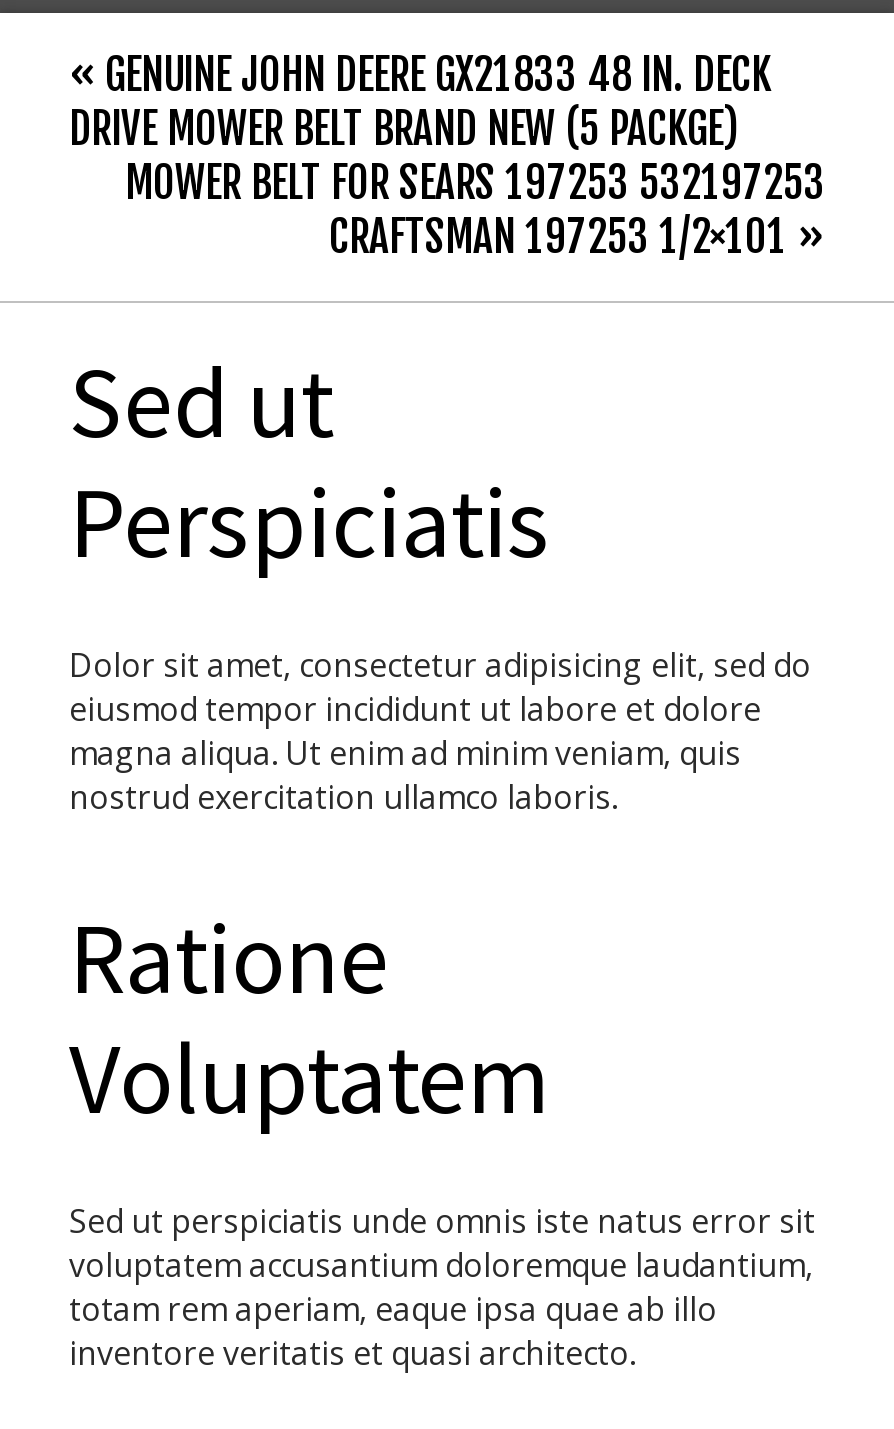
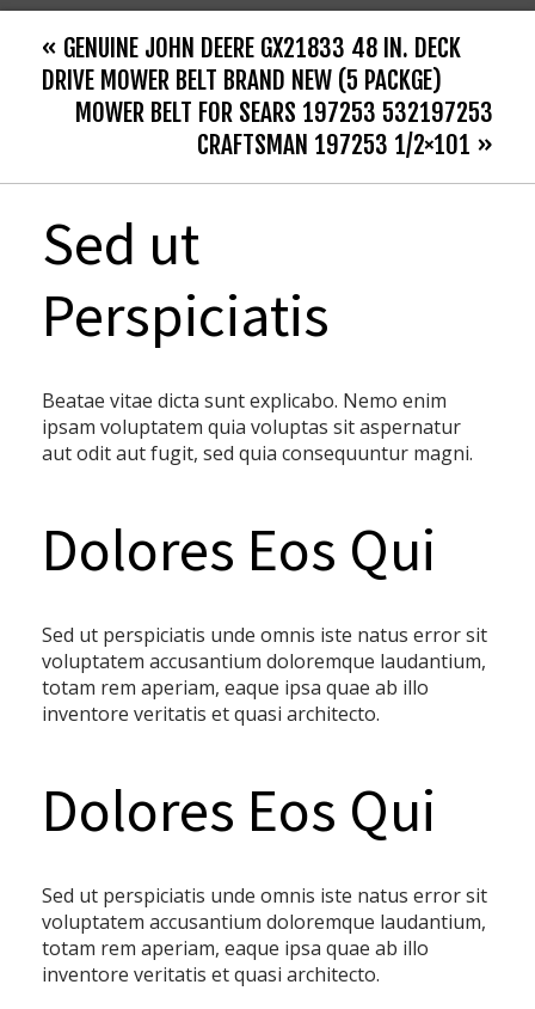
[69,643,811,1141] Dolor sit amet, consectetur adipisicing elit, sed do | eiusmod tempor incididunt ut labore et dolore | magna aliqua. Ut enim ad minim veniam, quis | nostrud exercitation ullamco laboris. | Ratione | Voluptatem -> [42,387,487,848] Beatae vitae dicta sunt explicabo. Nemo enim | ipsam voluptatem quia voluptas sit aspernatur | aut odit aut fugit, sed quia consequuntur magni. | Dolores Eos Qui | Sed ut perspiciatis unde omnis iste natus error sit | voluptatem accusantium doloremque laudantium, | totam rem aperiam, eaque ipsa quae ab illo | inventore veritatis et quasi architecto. | Dolores Eos Qui

